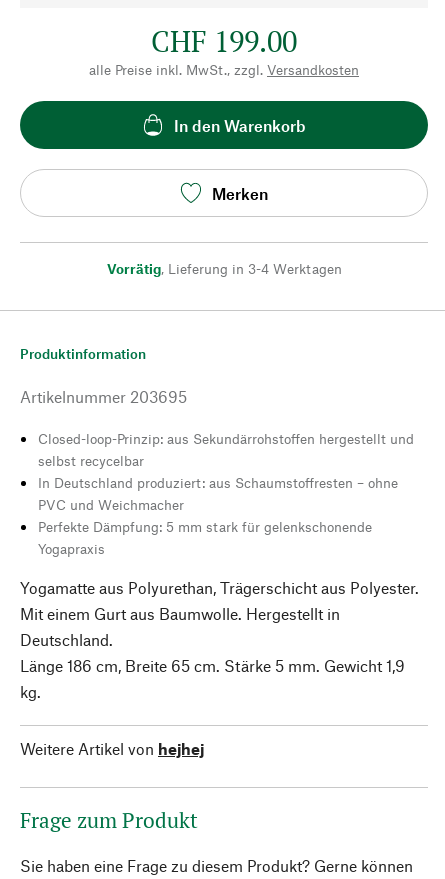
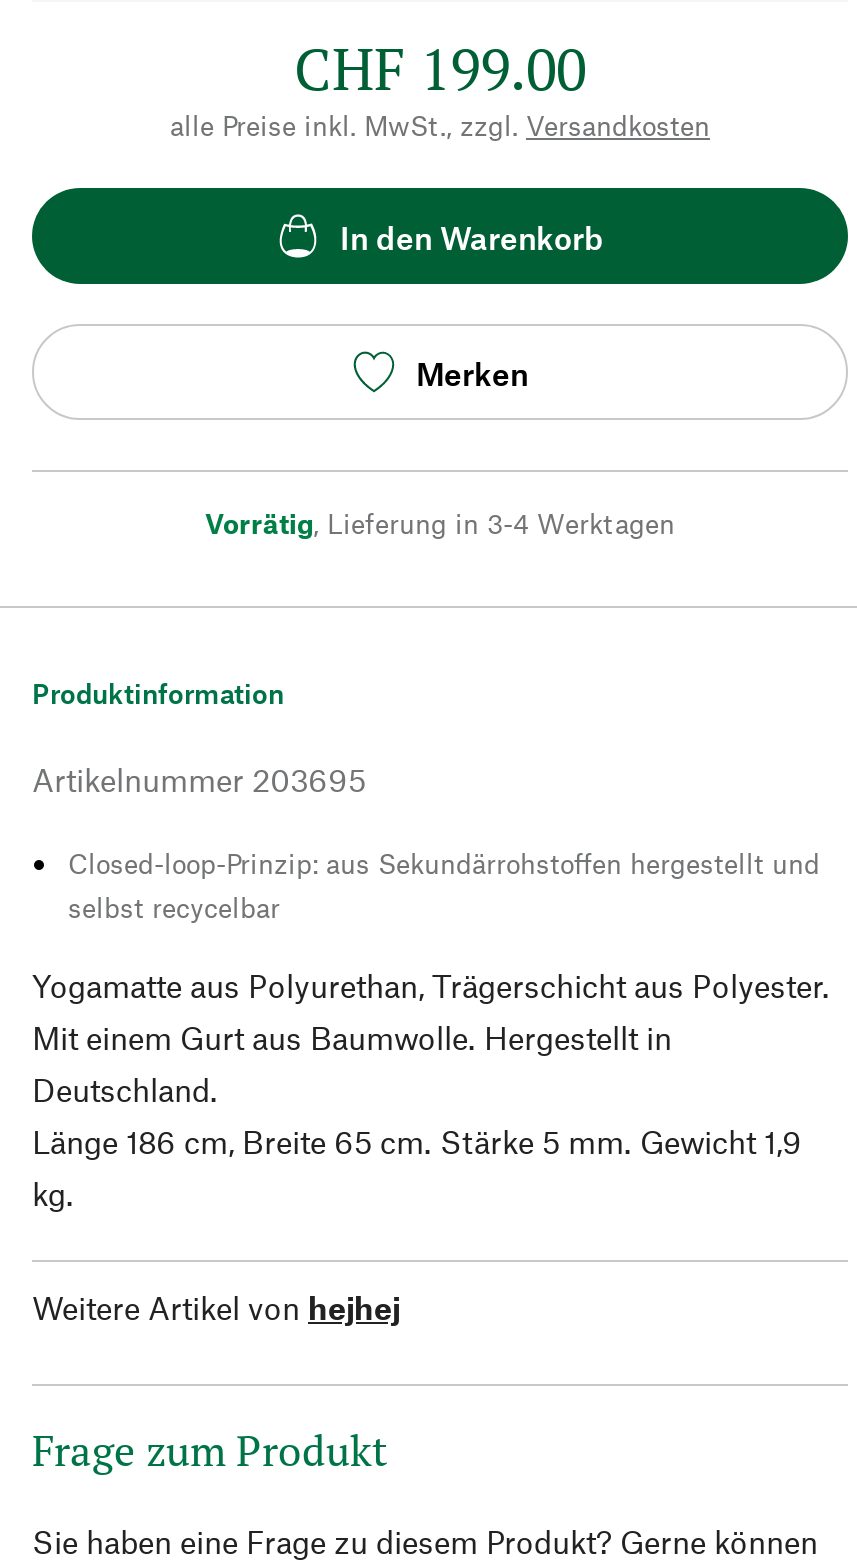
[38,474,398,557] In Deutschland produziert: aus Schaumstoffresten – ohne | PVC und Weichmacher | Perfekte Dämpfung: 5 mm stark für gelenkschonende | Yogapraxis -> none

